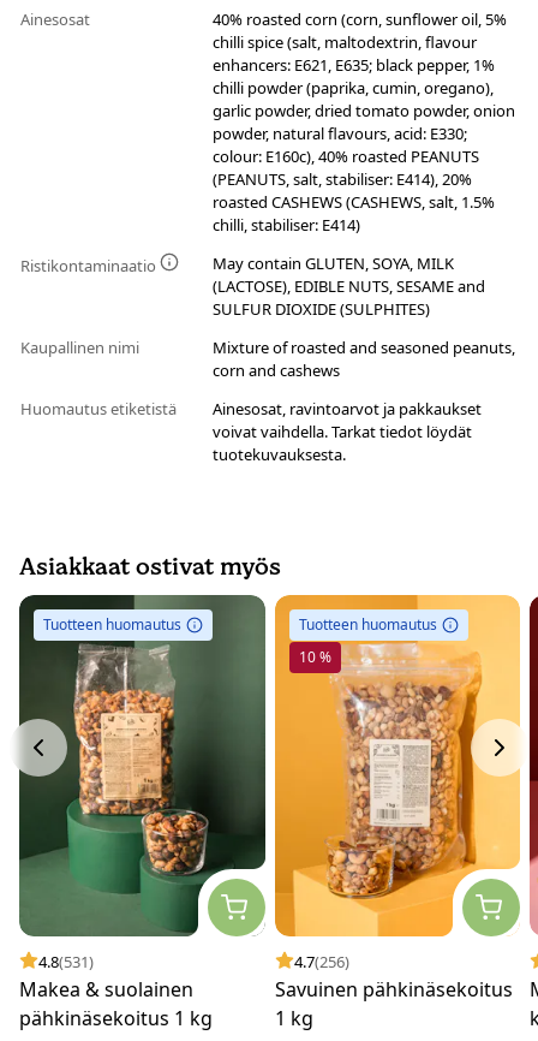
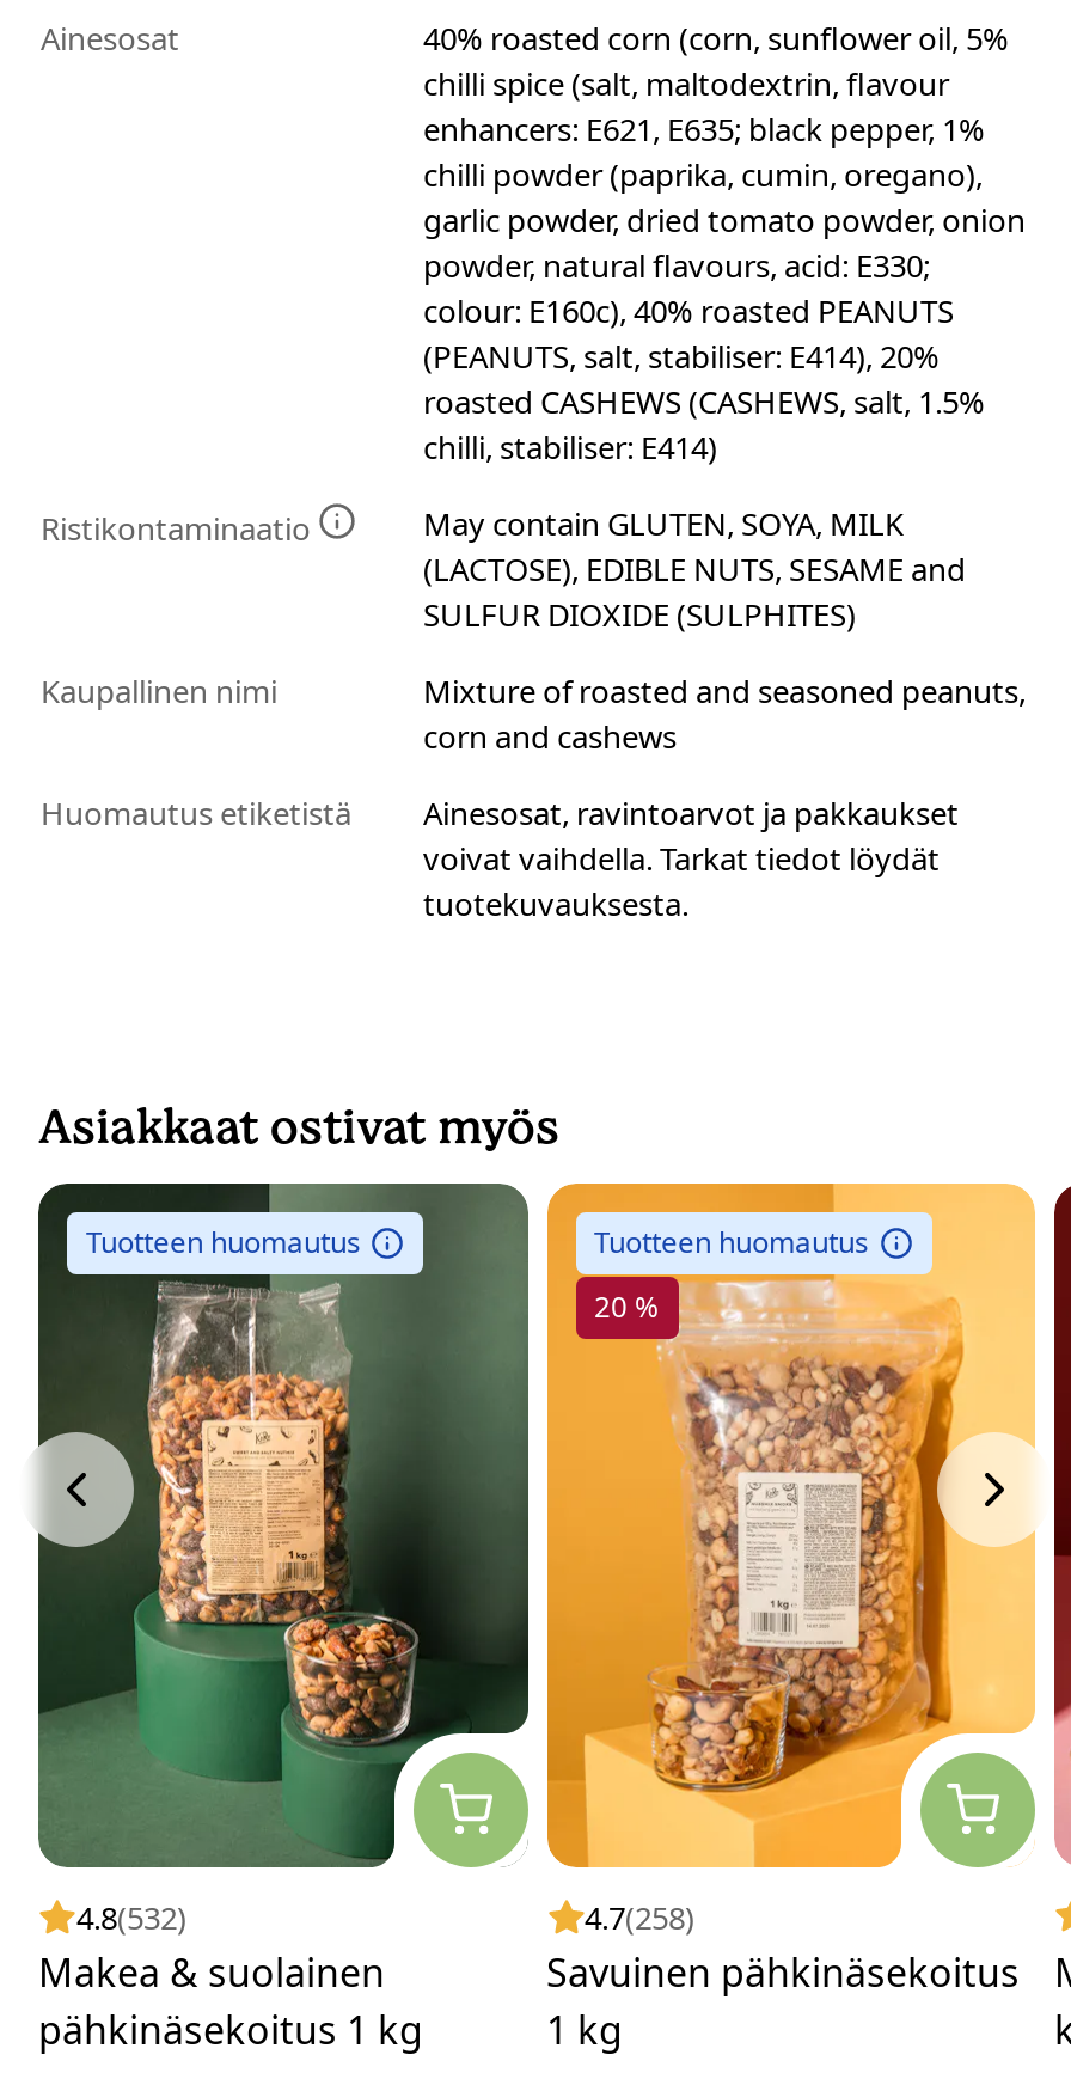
[298,647,331,667] 10 % -> [594,1286,659,1327] 20 %
[38,950,94,972] 4.8(531) -> [76,1897,186,1940] 4.8(532)
[294,950,349,972] 4.7(256) -> [585,1897,694,1940] 4.7(258)

